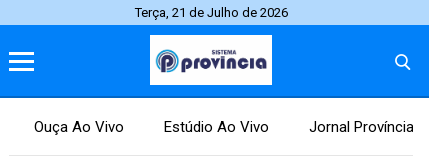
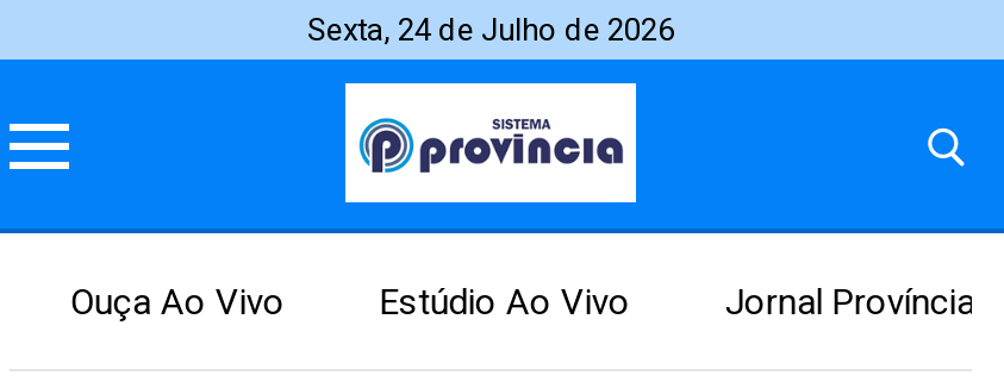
[134,5,287,20] Terça, 21 de Julho de 2026 -> [307,12,674,48] Sexta, 24 de Julho de 2026

